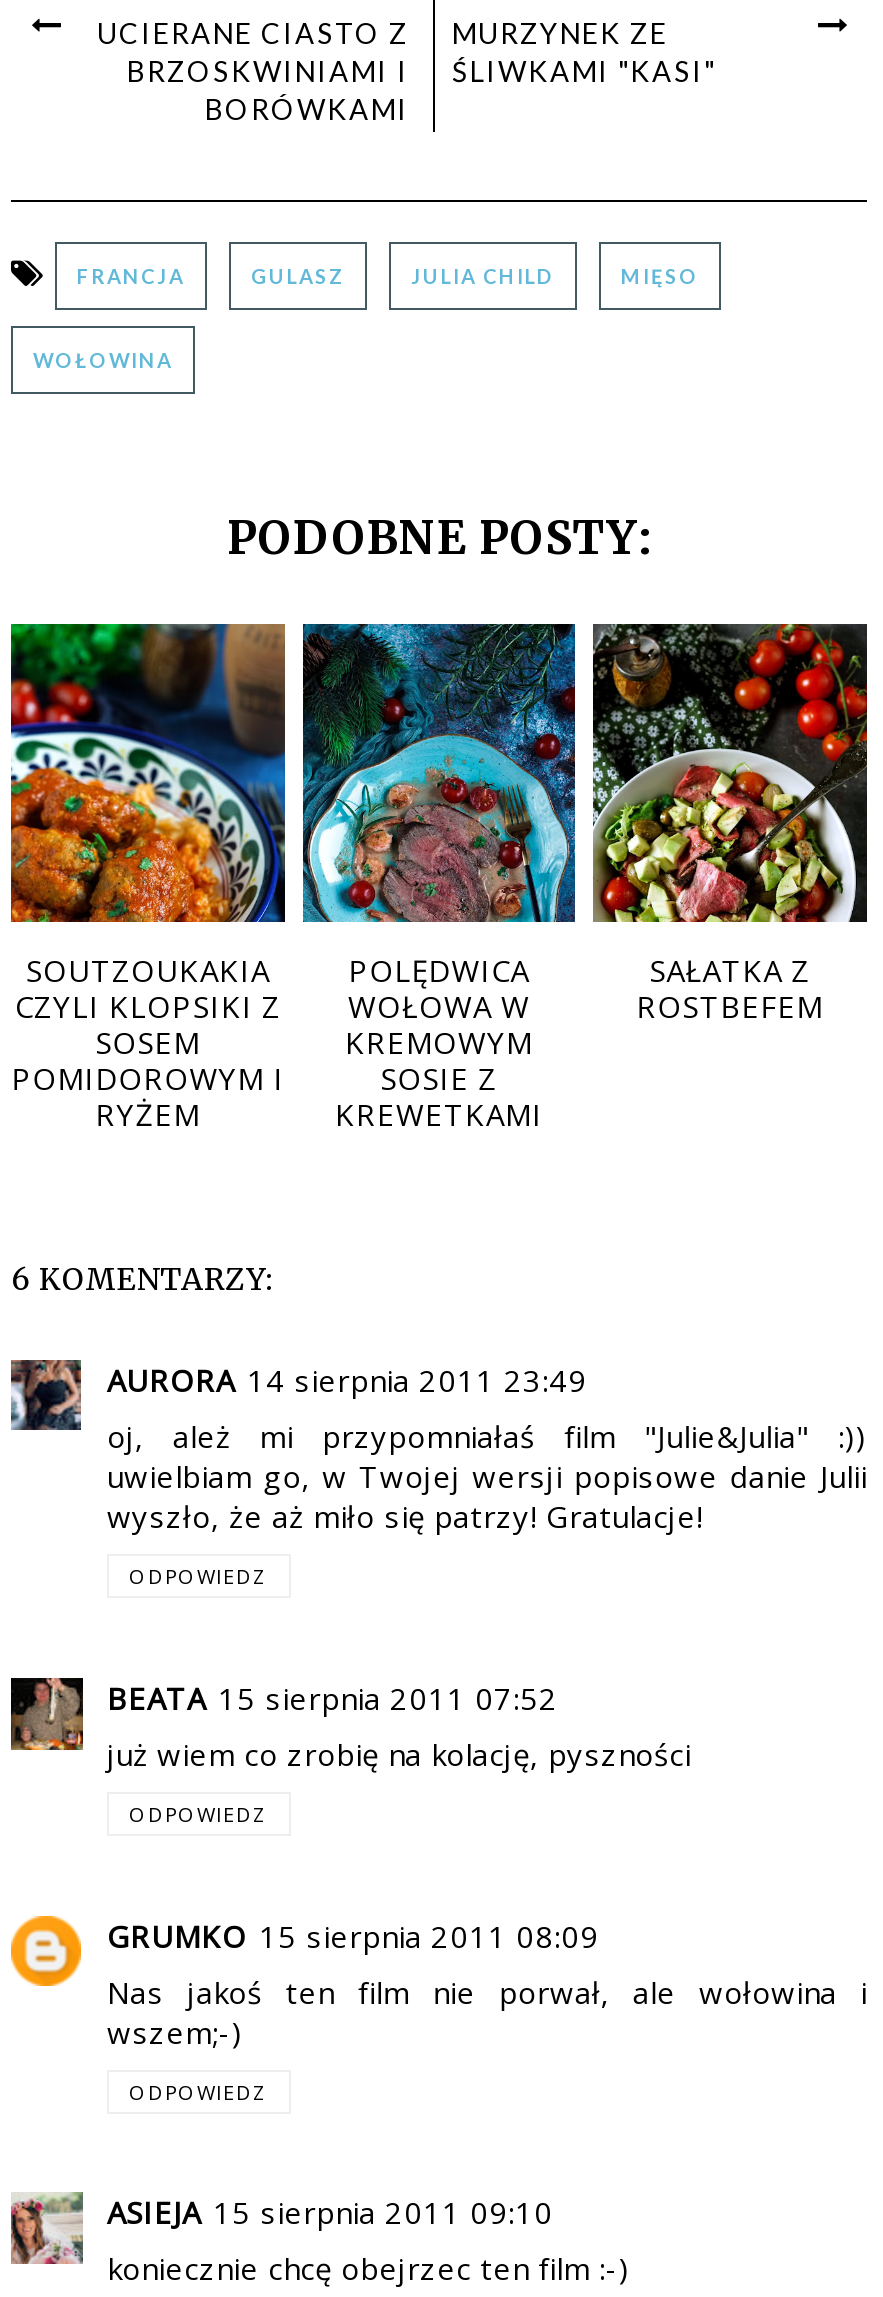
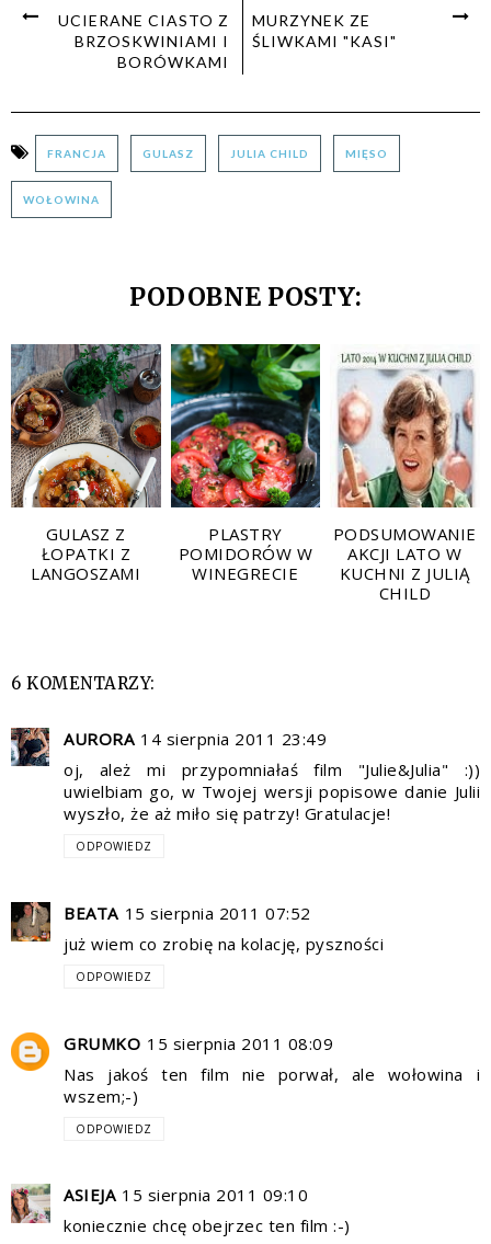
[9,622,287,1135] [image] | SOUTZOUKAKIA | CZYLI KLOPSIKI Z | SOSEM | POMIDOROWYM I | RYŻEM -> [10,343,162,585] [image] | GULASZ Z | ŁOPATKI Z | LANGOSZAMI
[301,622,577,1135] [image] | POLĘDWICA | WOŁOWA W | KREMOWYM | SOSIE Z | KREWETKAMI -> [170,343,321,585] [image] | PLASTRY | POMIDORÓW W | WINEGRECIE
[591,622,869,1027] [image] | SAŁATKA Z | ROSTBEFEM -> [330,344,480,604] [image] | PODSUMOWANIE | AKCJI LATO W | KUCHNI Z JULIĄ | CHILD

